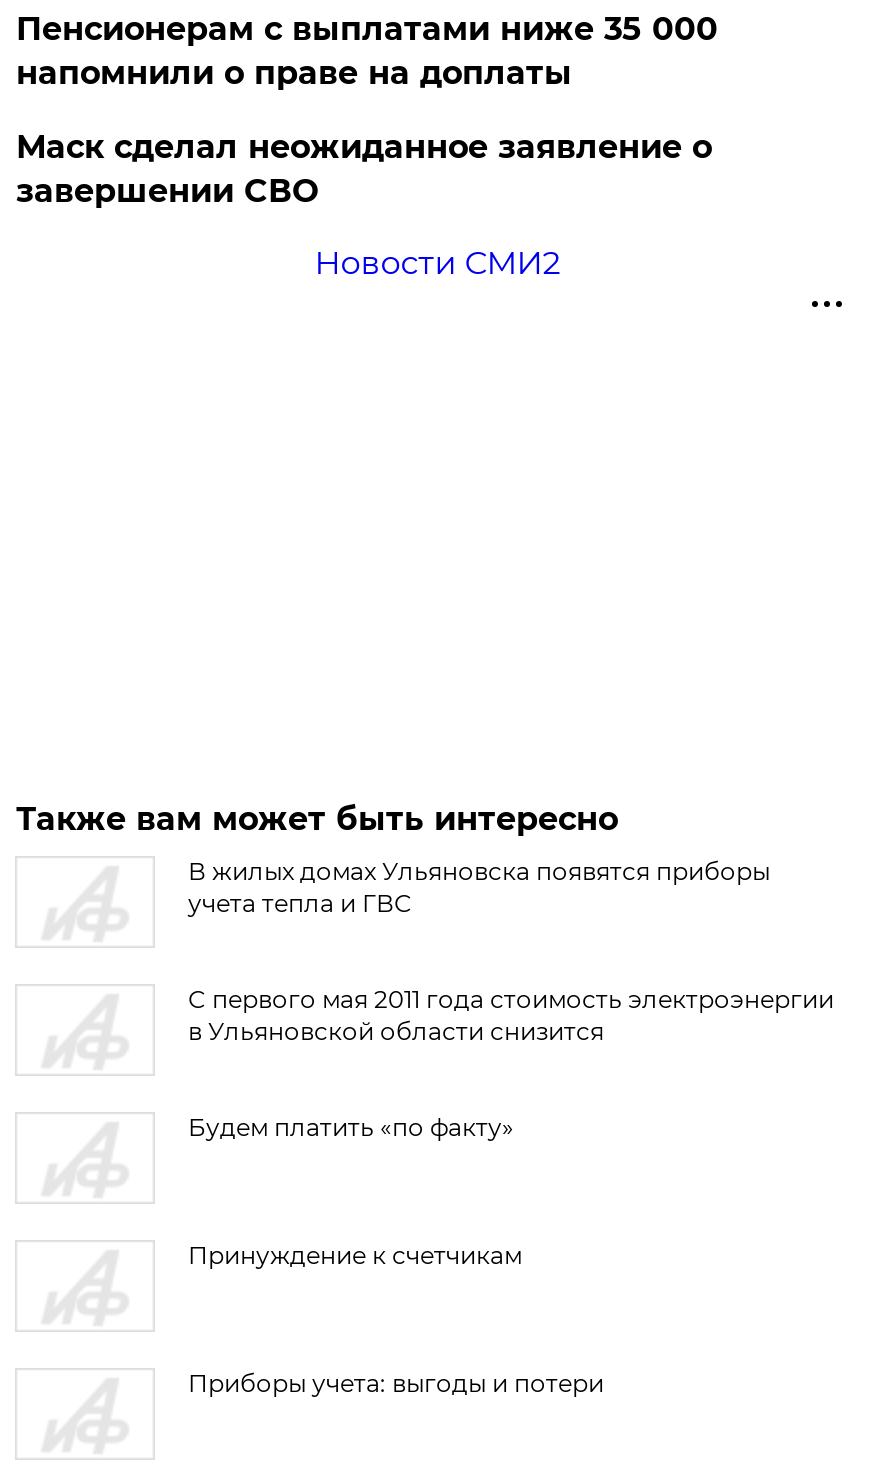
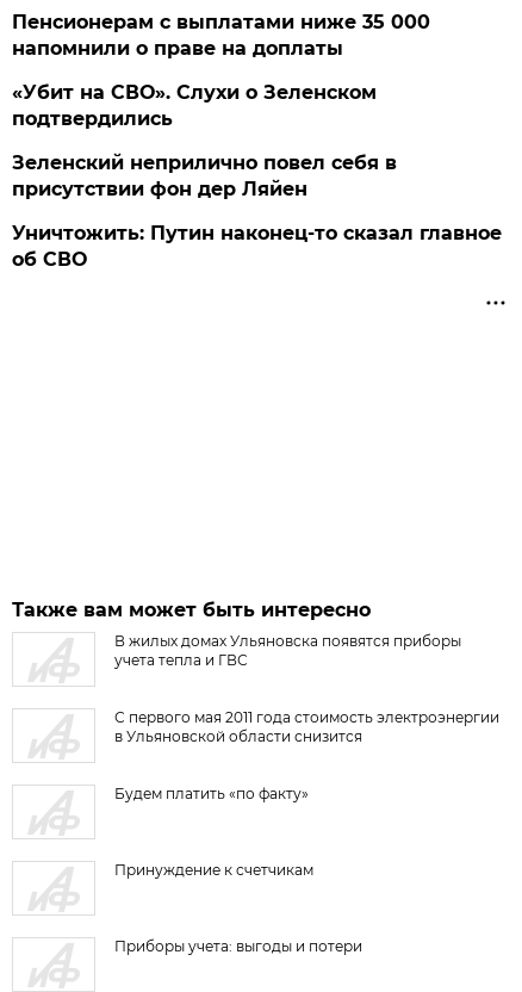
[16,128,712,282] Маск сделал неожиданное заявление о | завершении СВО | Новости СМИ2 -> [12,81,502,271] «Убит на СВО». Слухи о Зеленском | подтвердились | Зеленский неприлично повел cебя в | присутствии фон дер Ляйен | Уничтожить: Путин наконец-то сказал главное | об СВО

